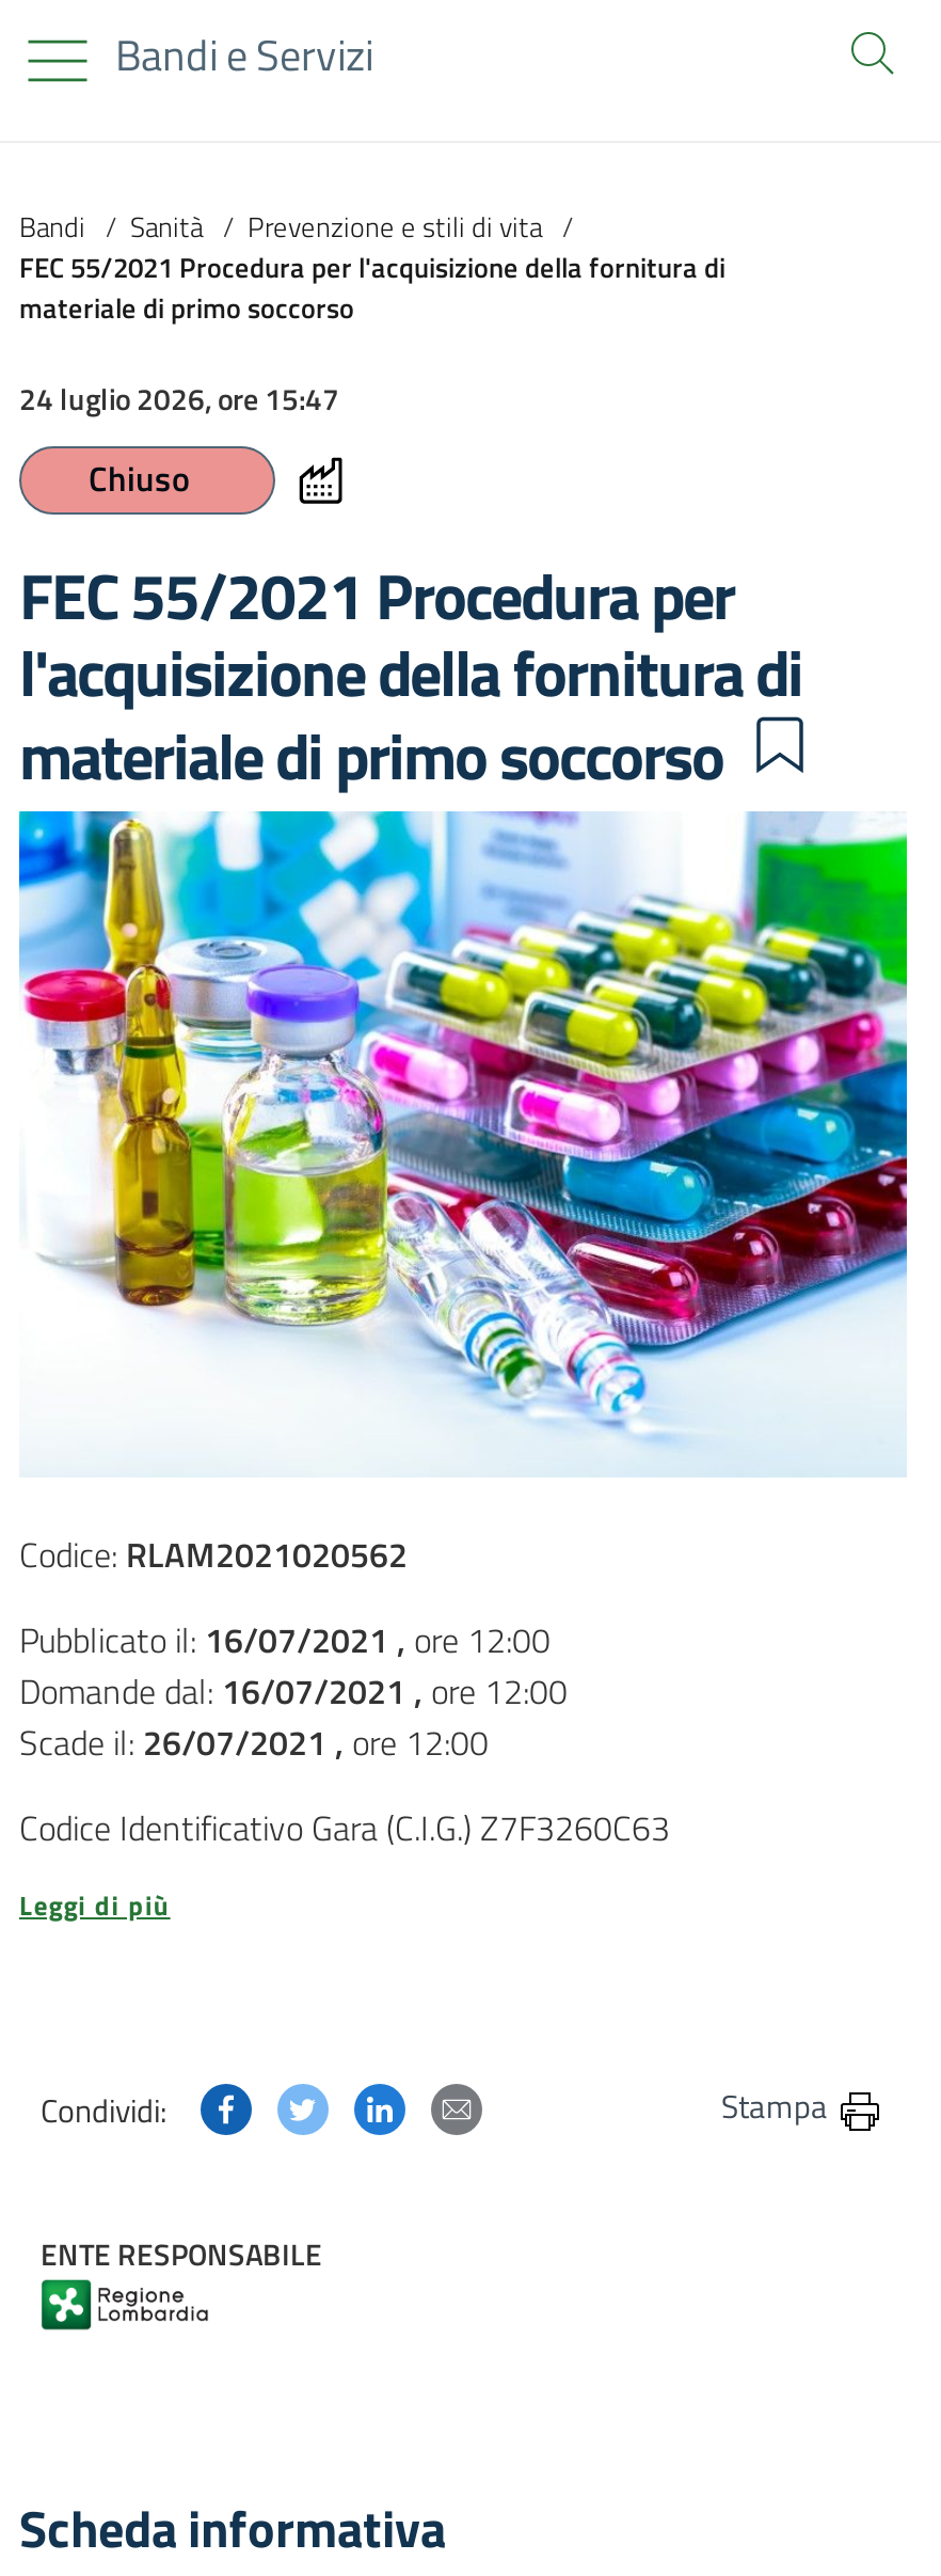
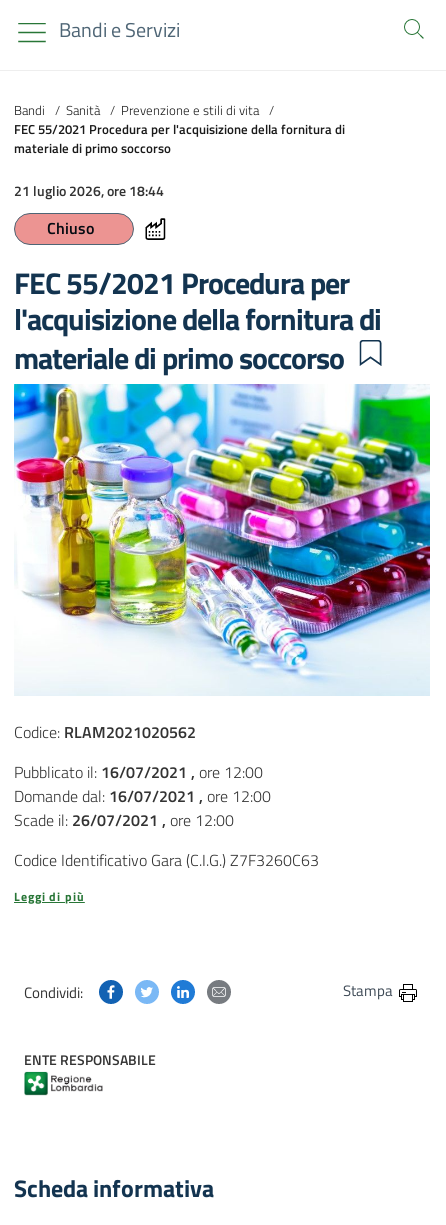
[19,376,339,421] 24 luglio 2026, ore 15:47 -> [14,180,164,201] 21 luglio 2026, ore 18:44

